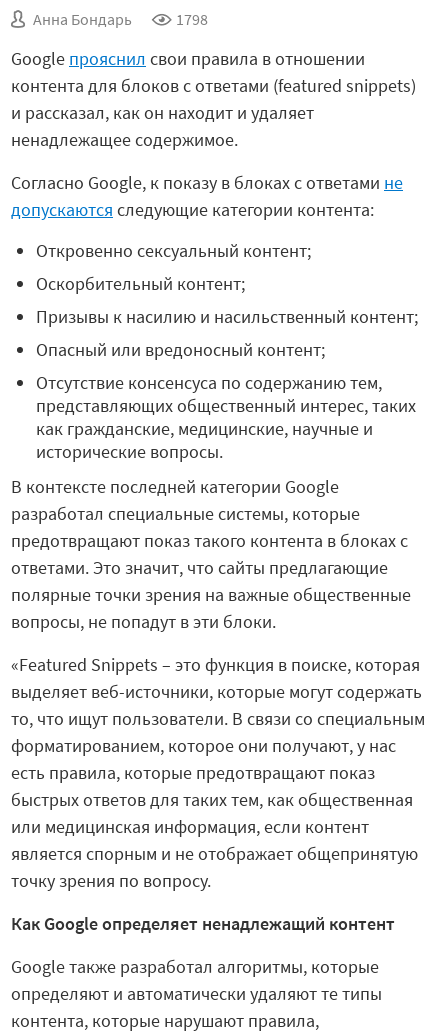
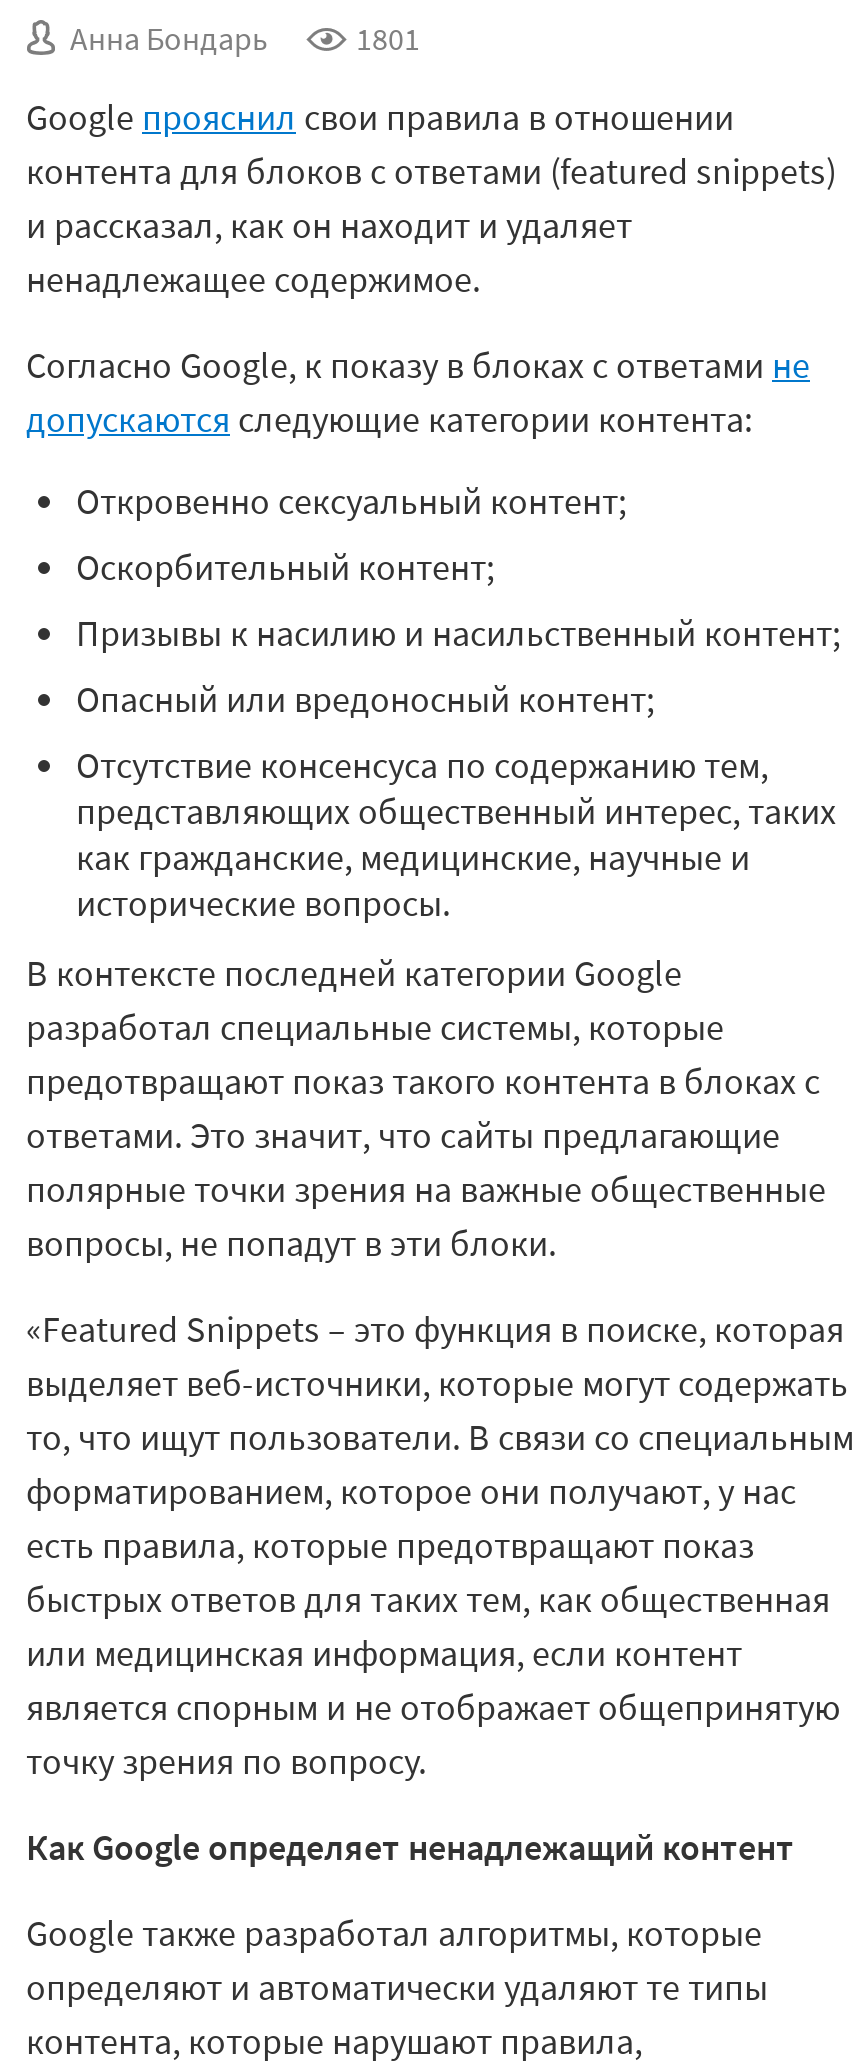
[176,9,208,29] 1798 -> [356,18,420,58] 1801

